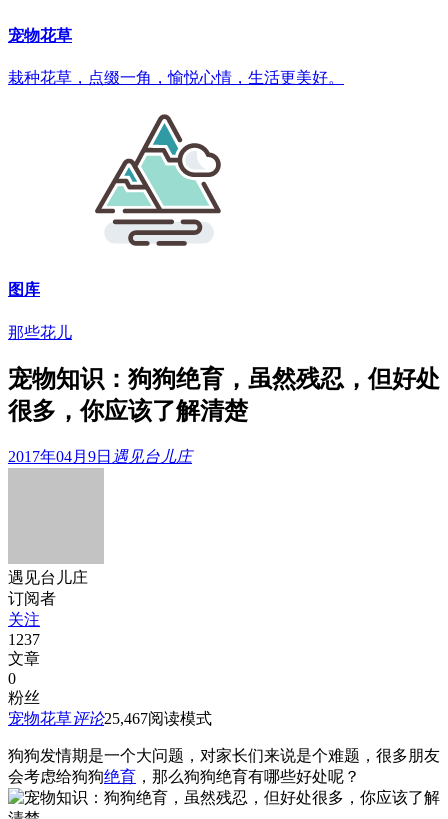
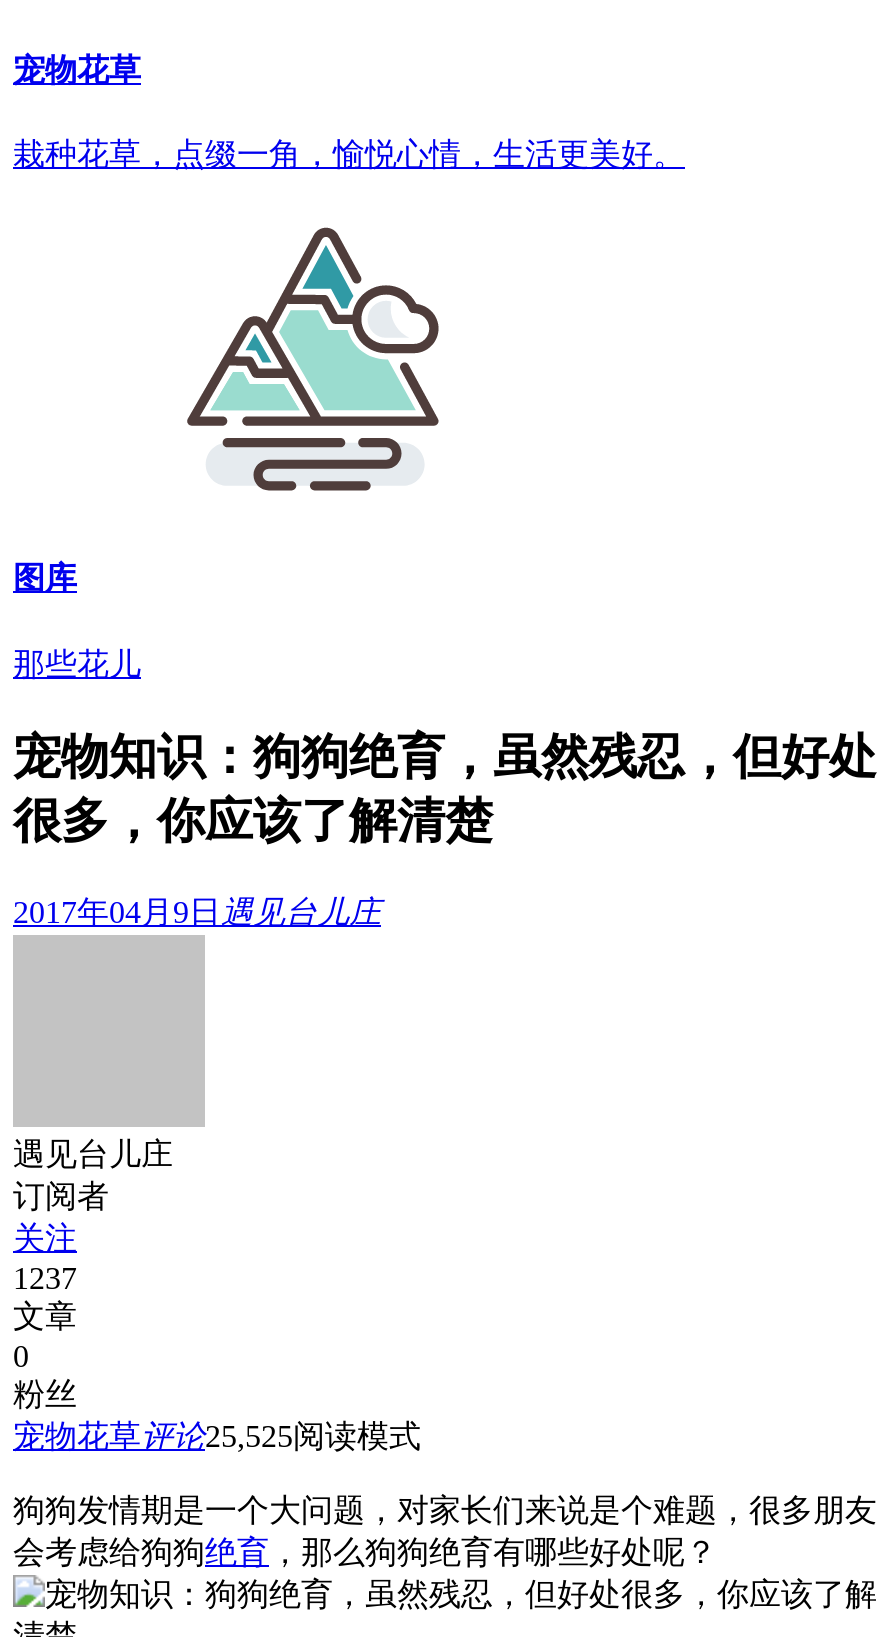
[8,710,212,727] 宠物花草评论25,467阅读模式 -> [13,1420,421,1454] 宠物花草评论25,525阅读模式

